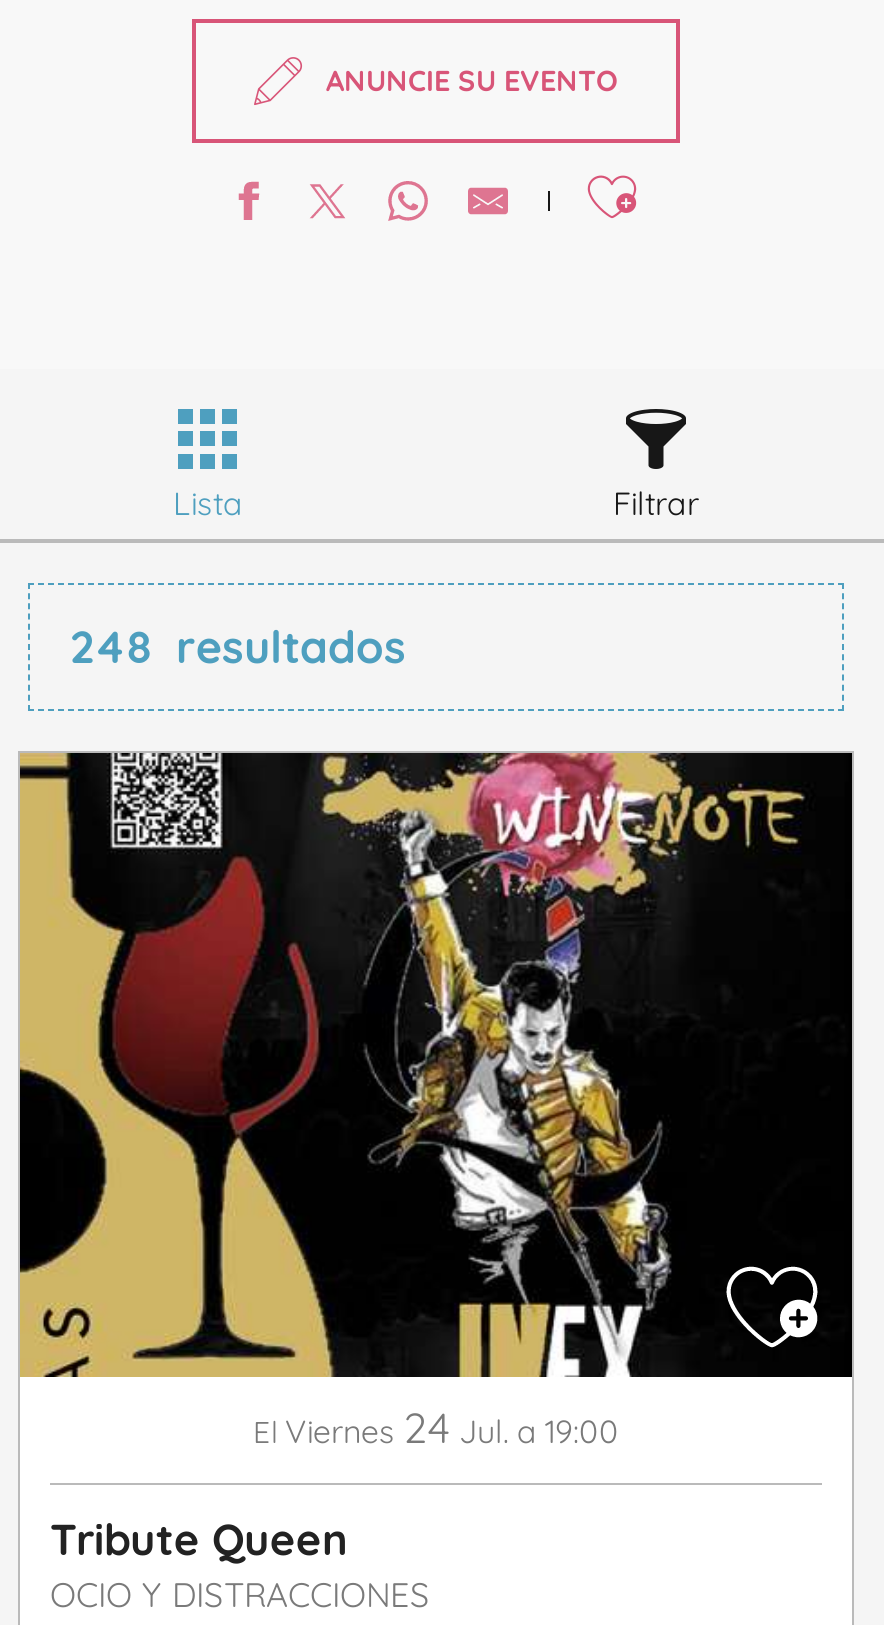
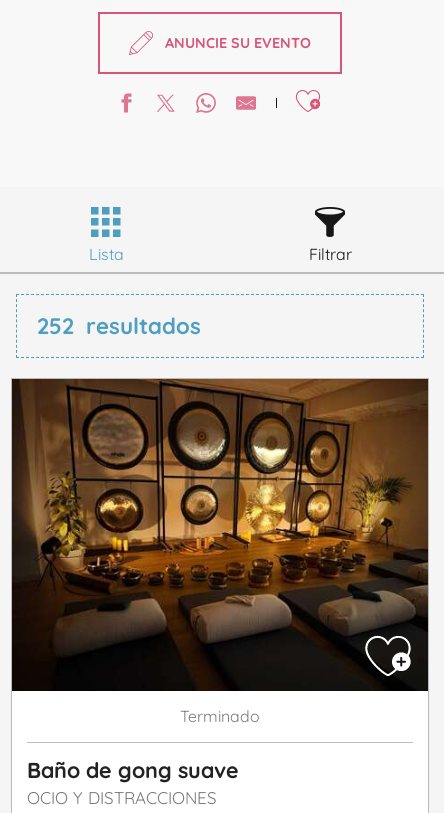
[70,619,406,675] 248 resultados -> [37,312,201,340] 252 resultados
[18,751,852,1453] [image] | El Viernes 24 Jul. a 19:00 -> [11,378,429,726] [image] | Terminado
[50,1511,348,1565] Tribute Queen -> [27,756,239,783] Baño de gong suave

